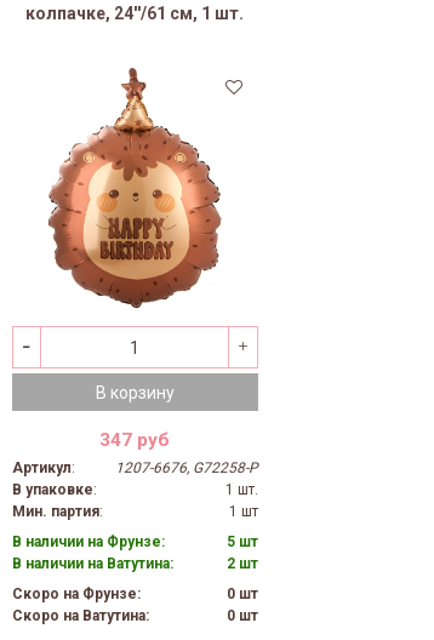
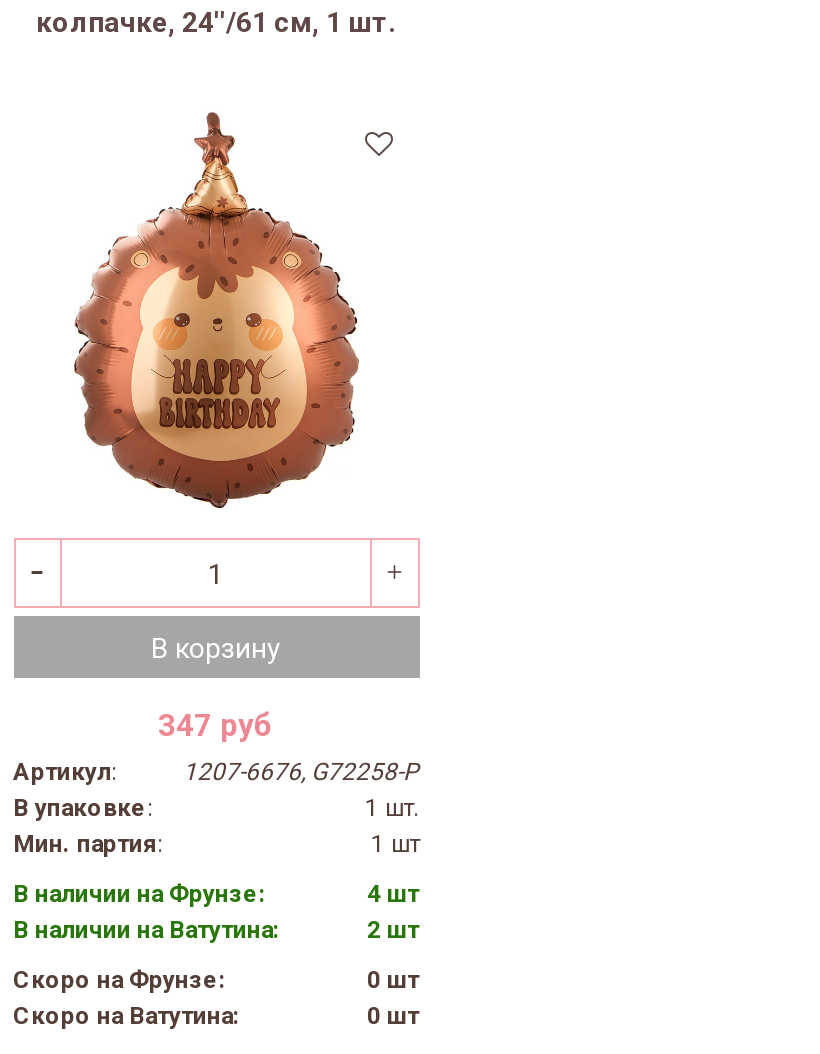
[226,533,258,550] 5 шт -> [367,880,419,908] 4 шт

